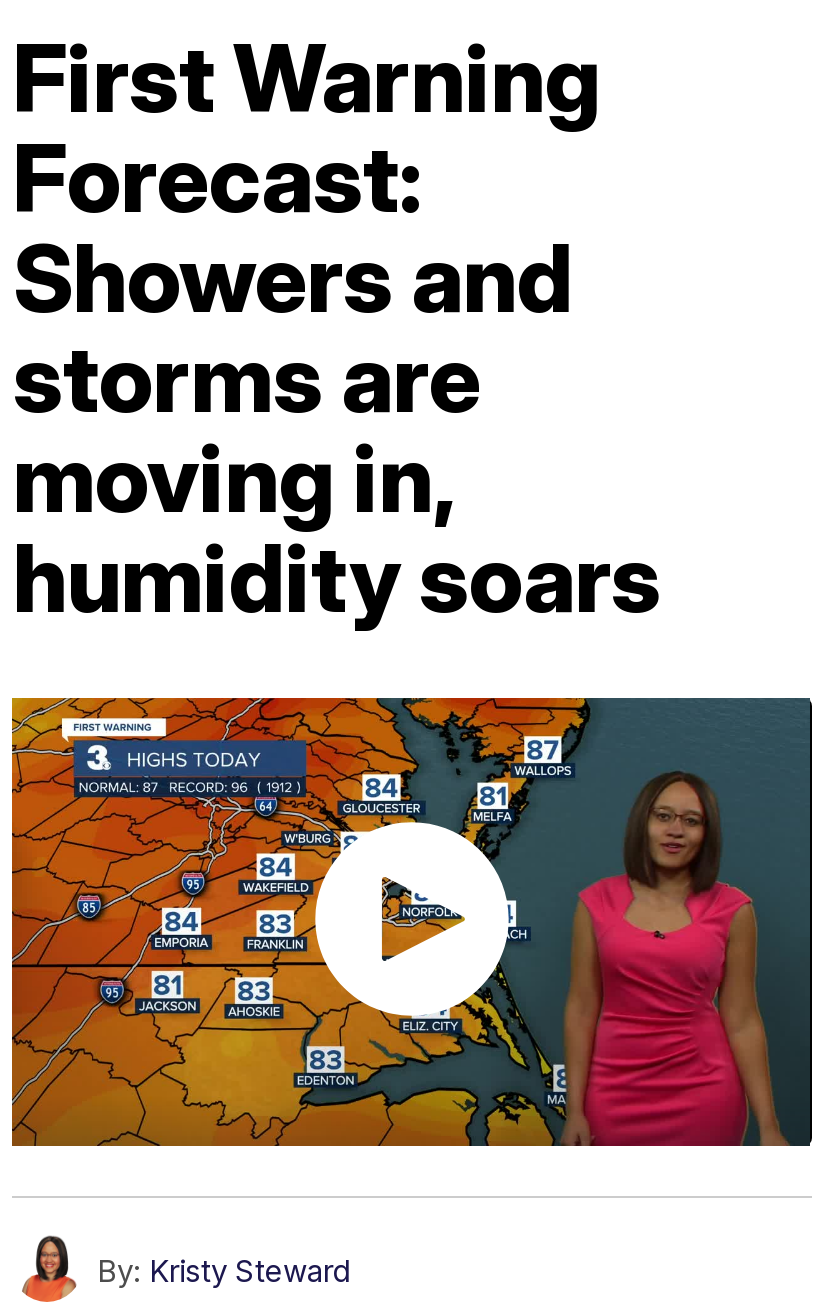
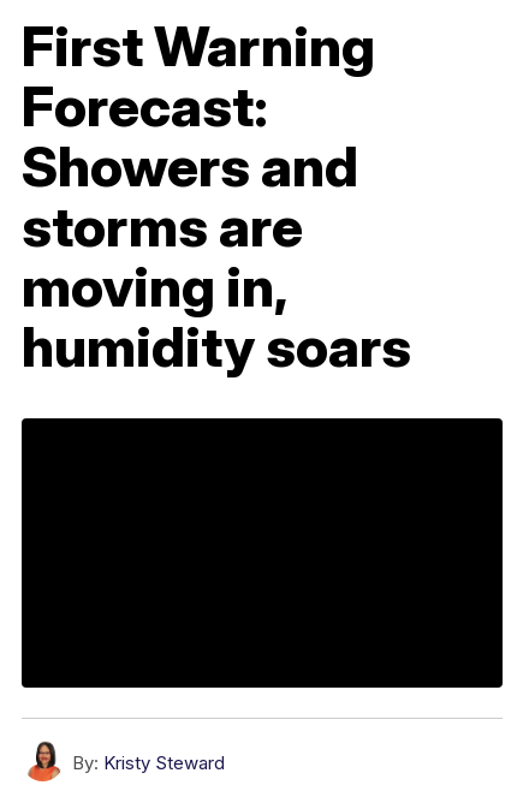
[10,696,810,1148] [image] -> none

